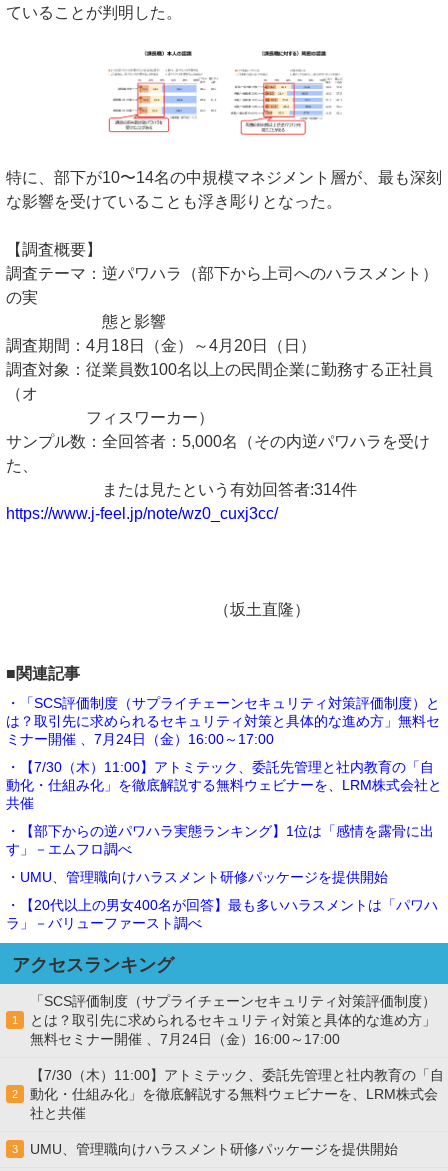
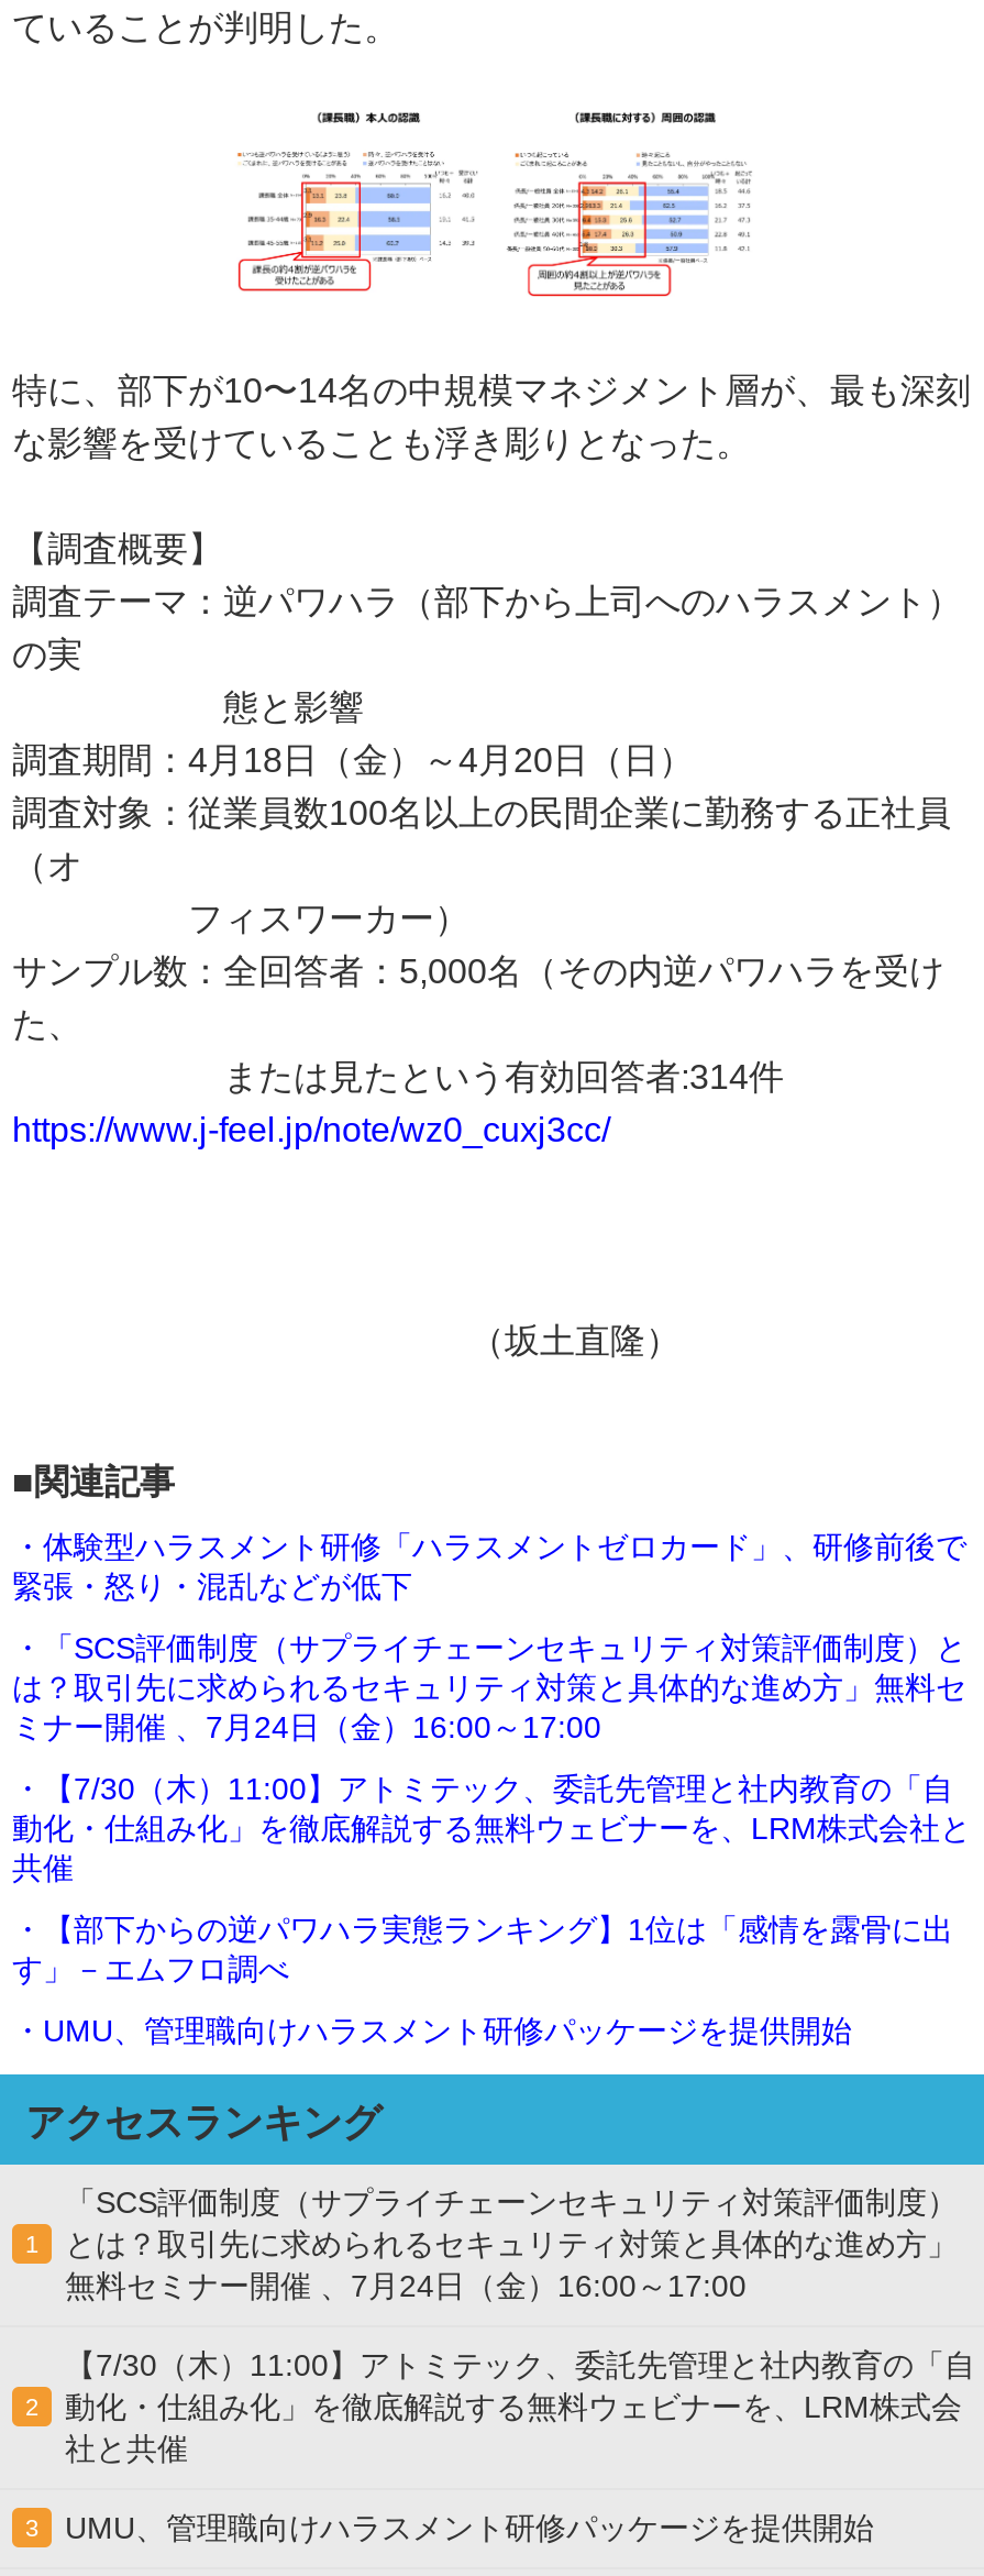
none -> [12,1530,966,1604] ・体験型ハラスメント研修「ハラスメントゼロカード」、研修前後で | 緊張・怒り・混乱などが低下
moved [6,695,442,885] -> [12,1631,971,2049]: ・「SCS評価制度（サプライチェーンセキュリティ対策評価制度）と | は？取引先に求められるセキュリティ対策と具体的な進め方」無料セ | ミナー開催 、7月24日（金）16:00～17:00 | 動化・仕組み化」を徹底解説する無料ウェビナーを、LRM株式会社と | 共催 | ・【部下からの逆パワハラ実態ランキング】1位は「感情を露骨に出 | す」－エムフロ調べ | ・UMU、管理職向けハラスメント研修パッケージを提供開始
[6,897,438,931] ・【20代以上の男女400名が回答】最も多いハラスメントは「パワハ | ラ」－バリューファースト調べ -> none

